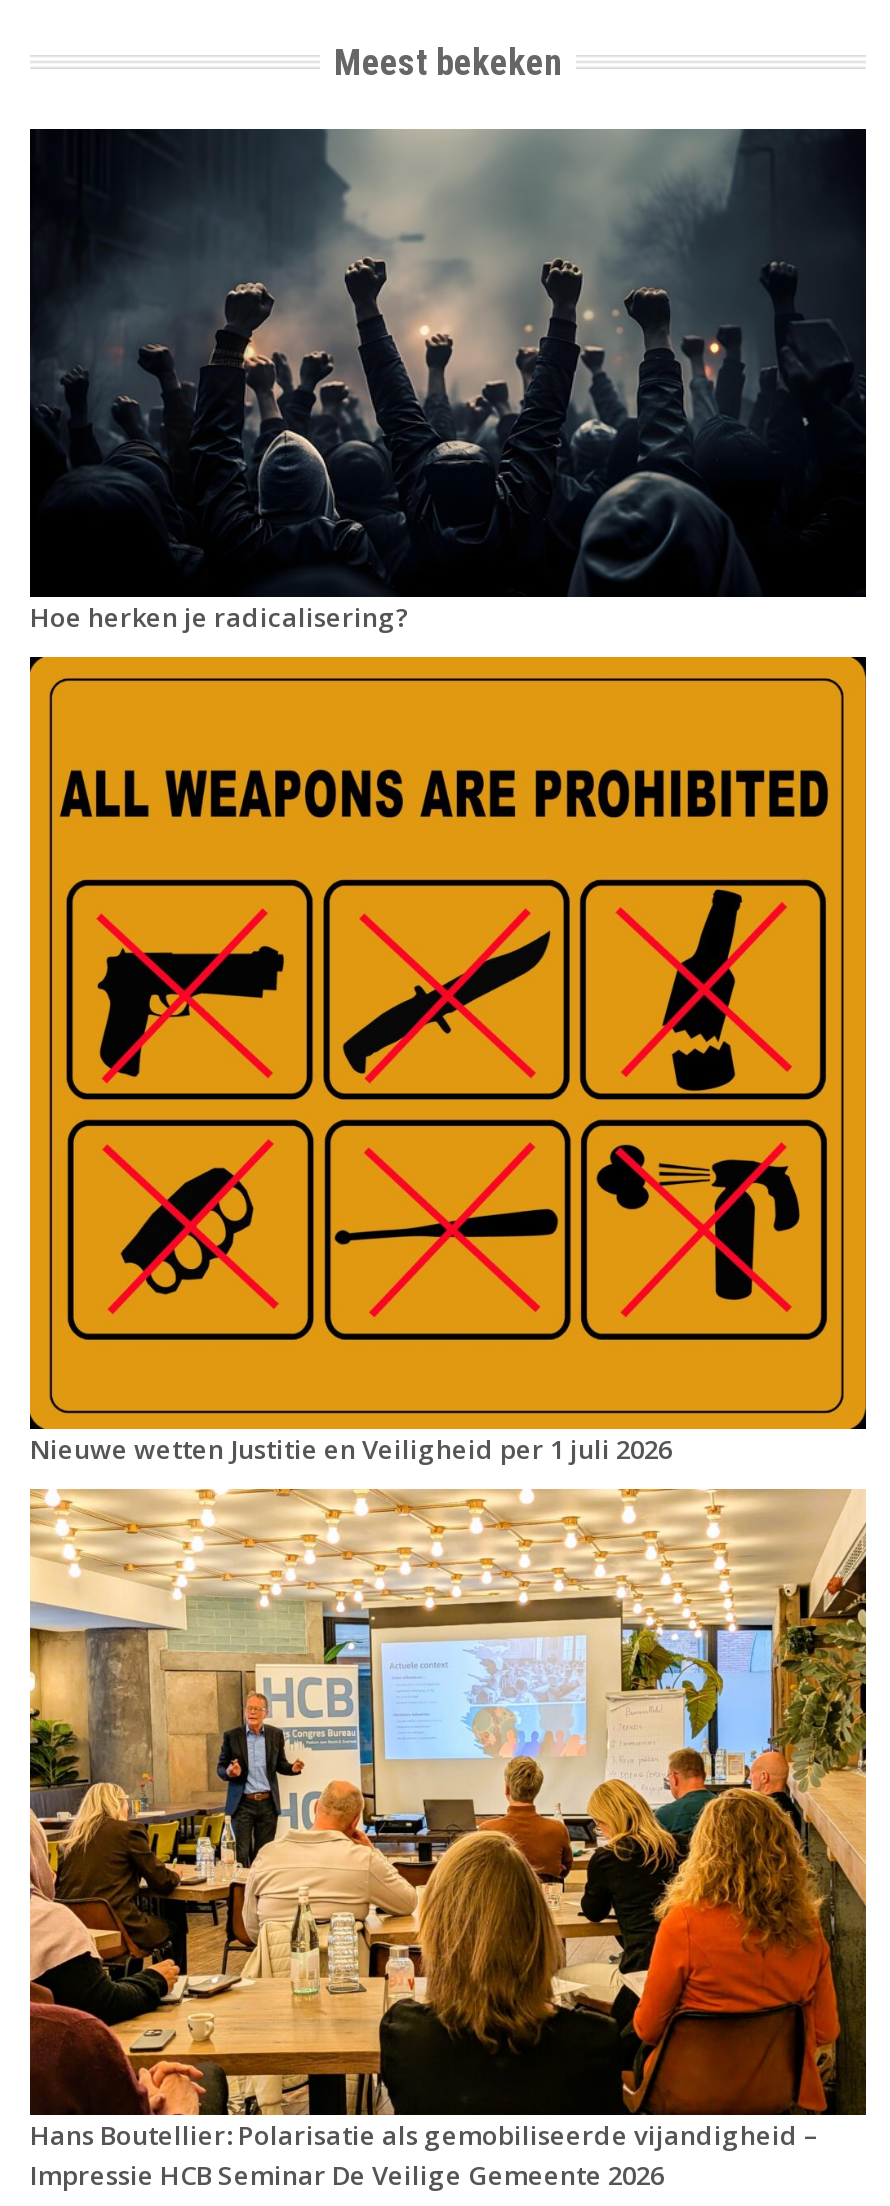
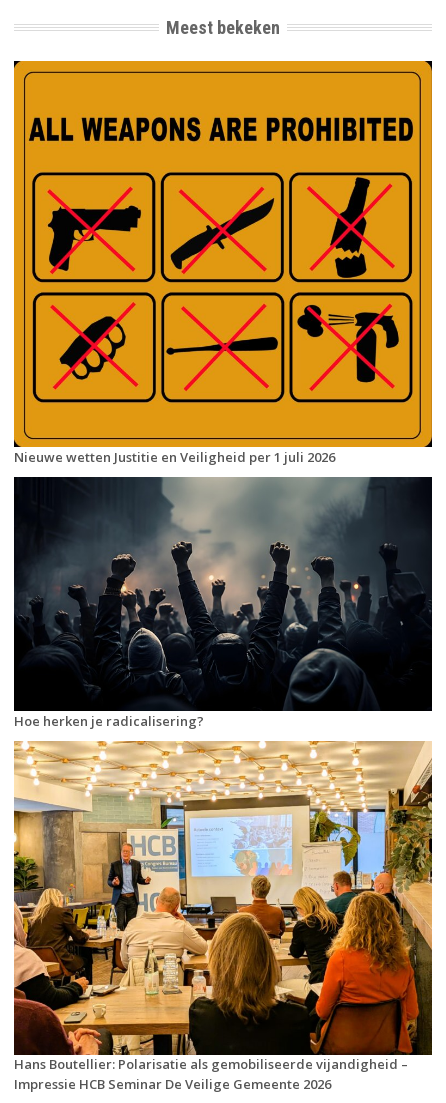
moved [28,127,868,635] -> [13,476,433,730]: [image] | Hoe herken je radicalisering?
moved [152,761,662,827] -> [75,113,330,146]: [image]
moved [638,887,782,1067] -> [318,176,390,266]: [image]
moved [596,1139,800,1307] -> [297,302,399,386]: [image]
moved [30,1431,672,1467] -> [14,447,335,465]: Nieuwe wetten Justitie en Veiligheid per 1 juli 2026

